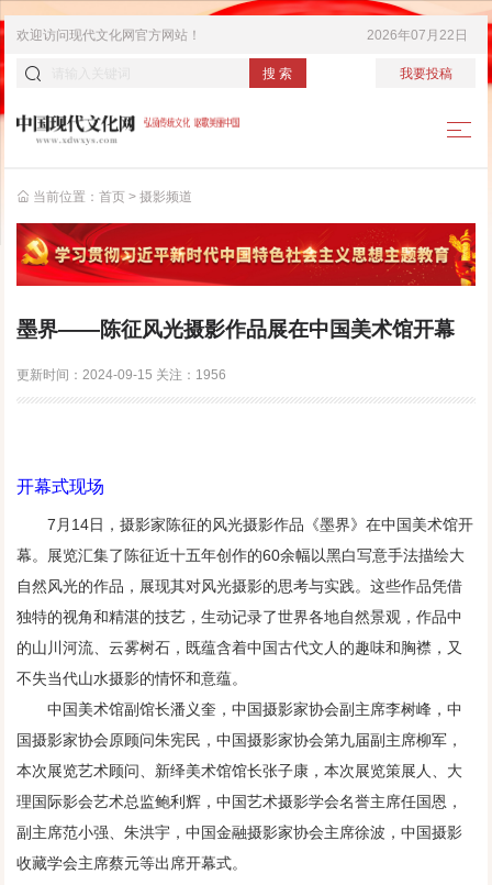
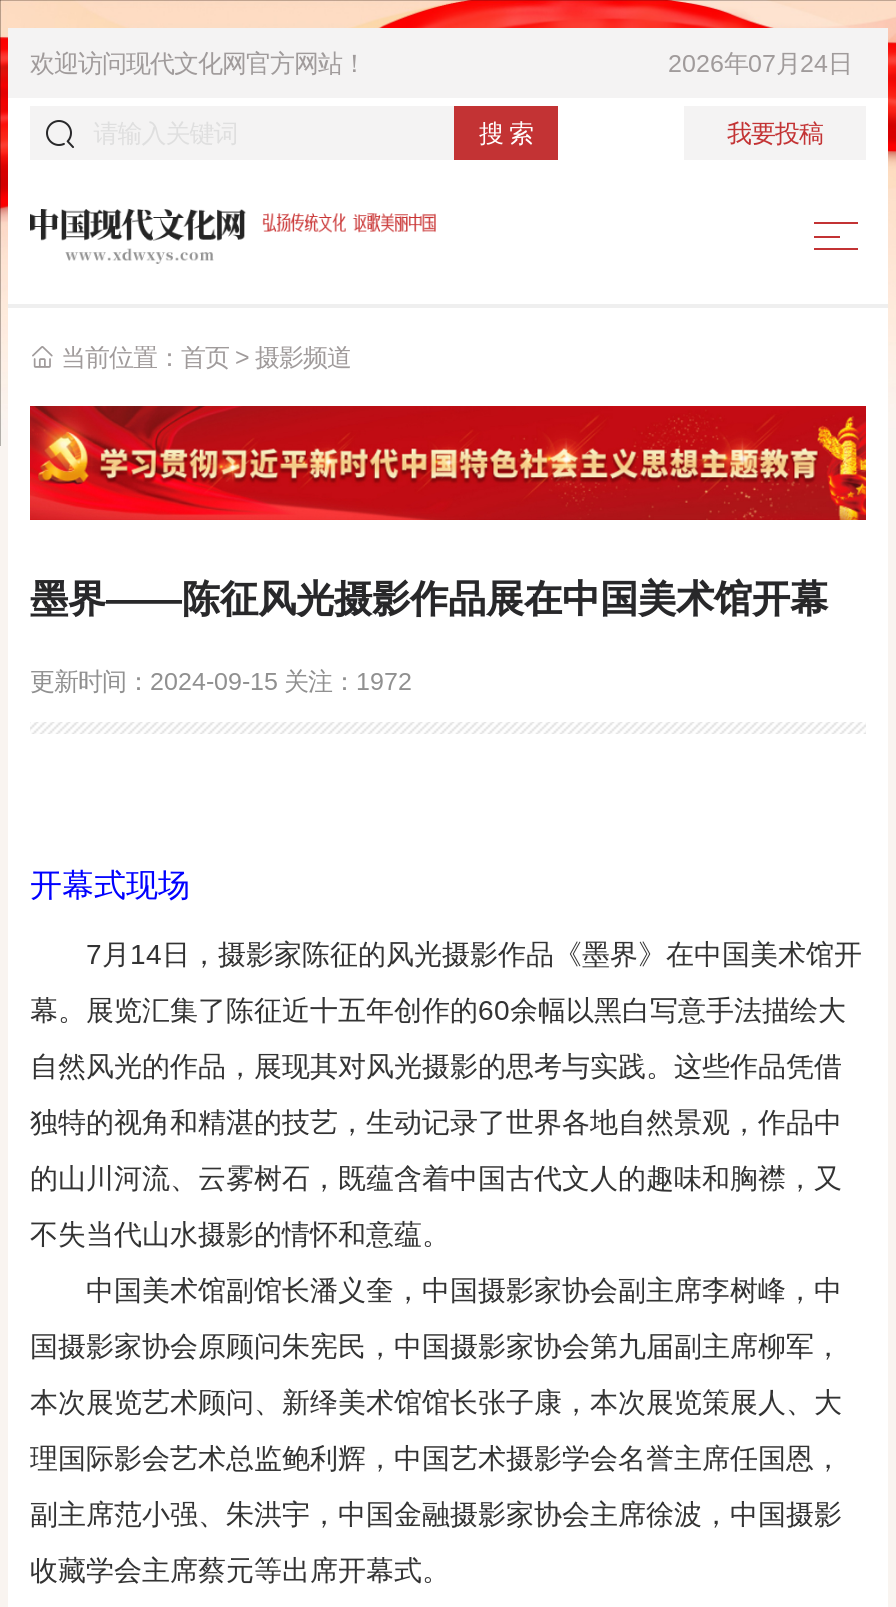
[367,27,468,42] 2026年07月22日 -> [668,49,852,77] 2026年07月24日
[16,367,226,382] 更新时间：2024-09-15关注：1956 -> [30,667,412,695] 更新时间：2024-09-15关注：1972

